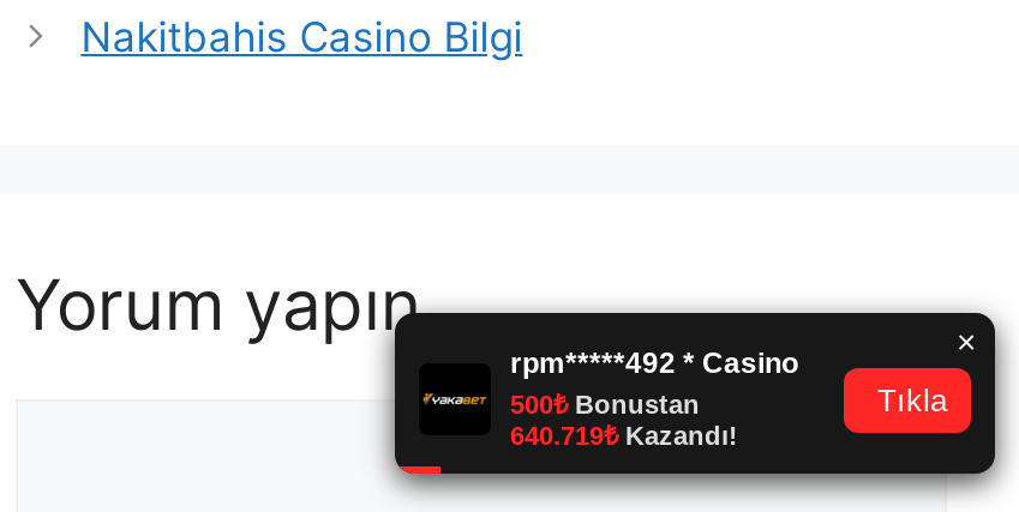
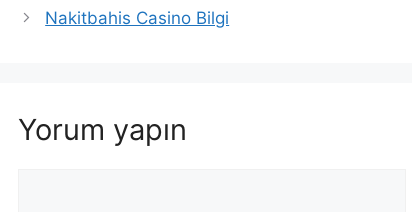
[380,308,1009,498] [image] -> none

